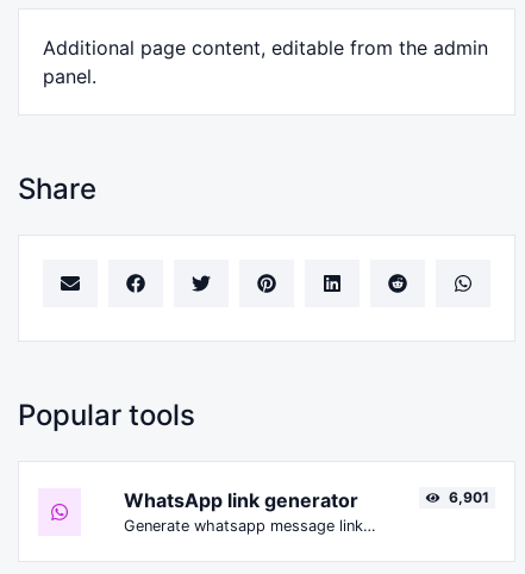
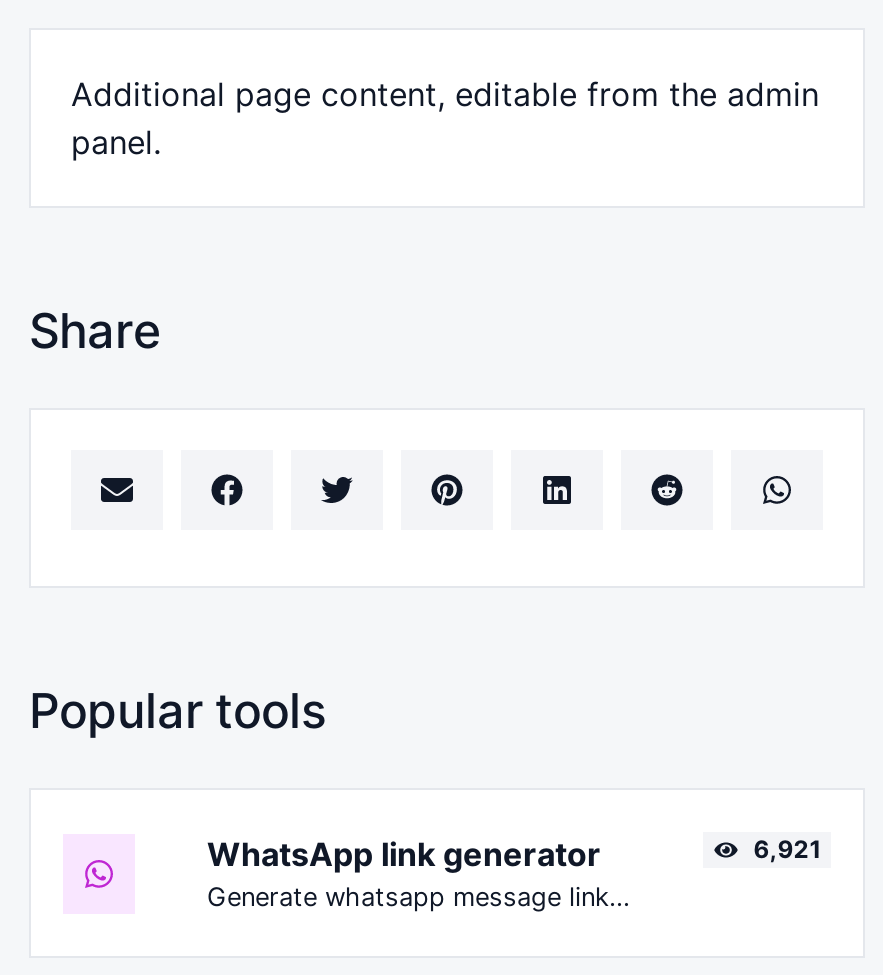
[445,488,490,506] 6,901 -> [747,834,821,864] 6,921

